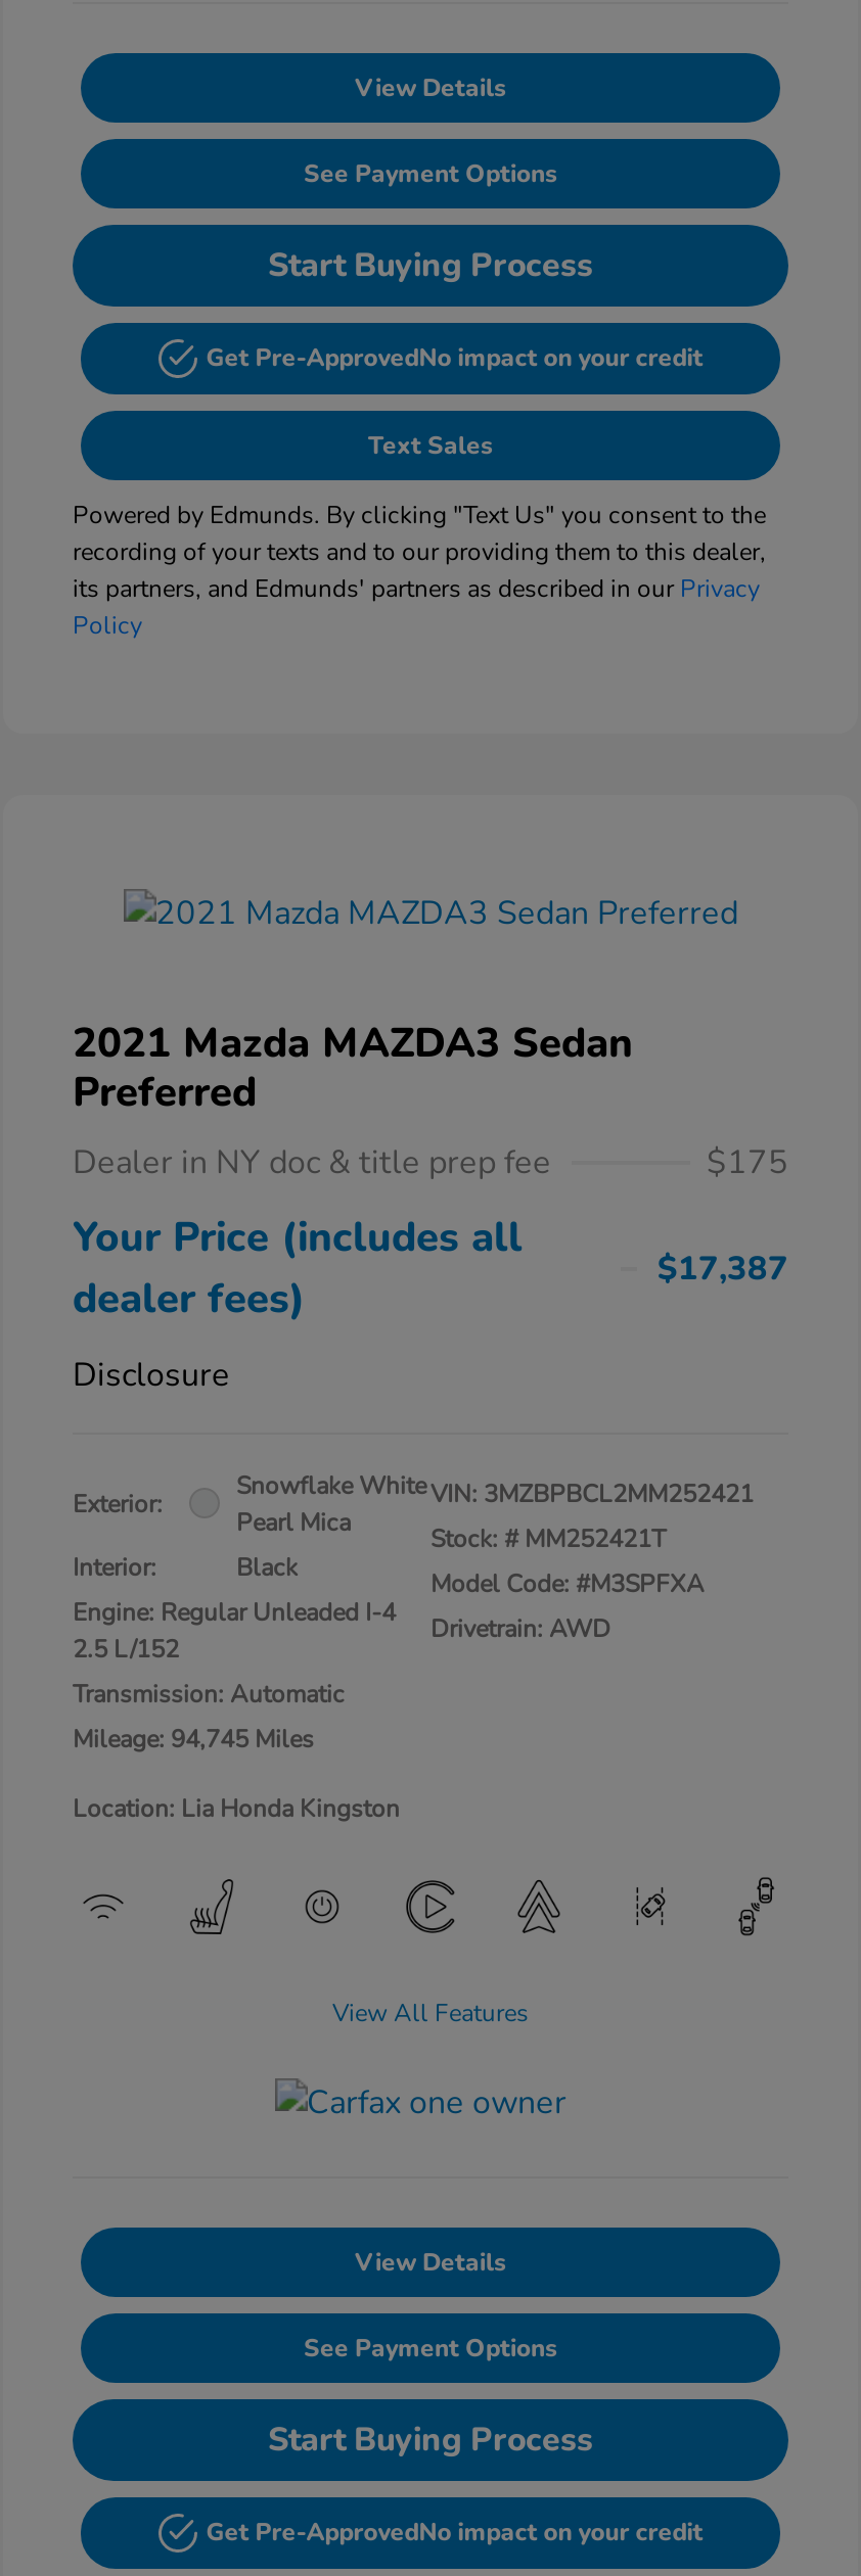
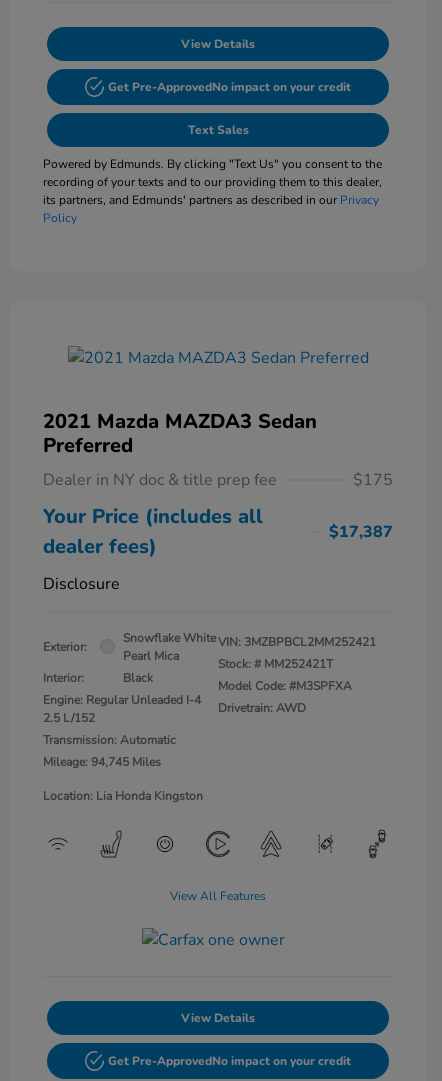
[268,156,593,287] See Payment Options | Start Buying Process -> none
[268,2331,593,2461] See Payment Options | Start Buying Process -> none

